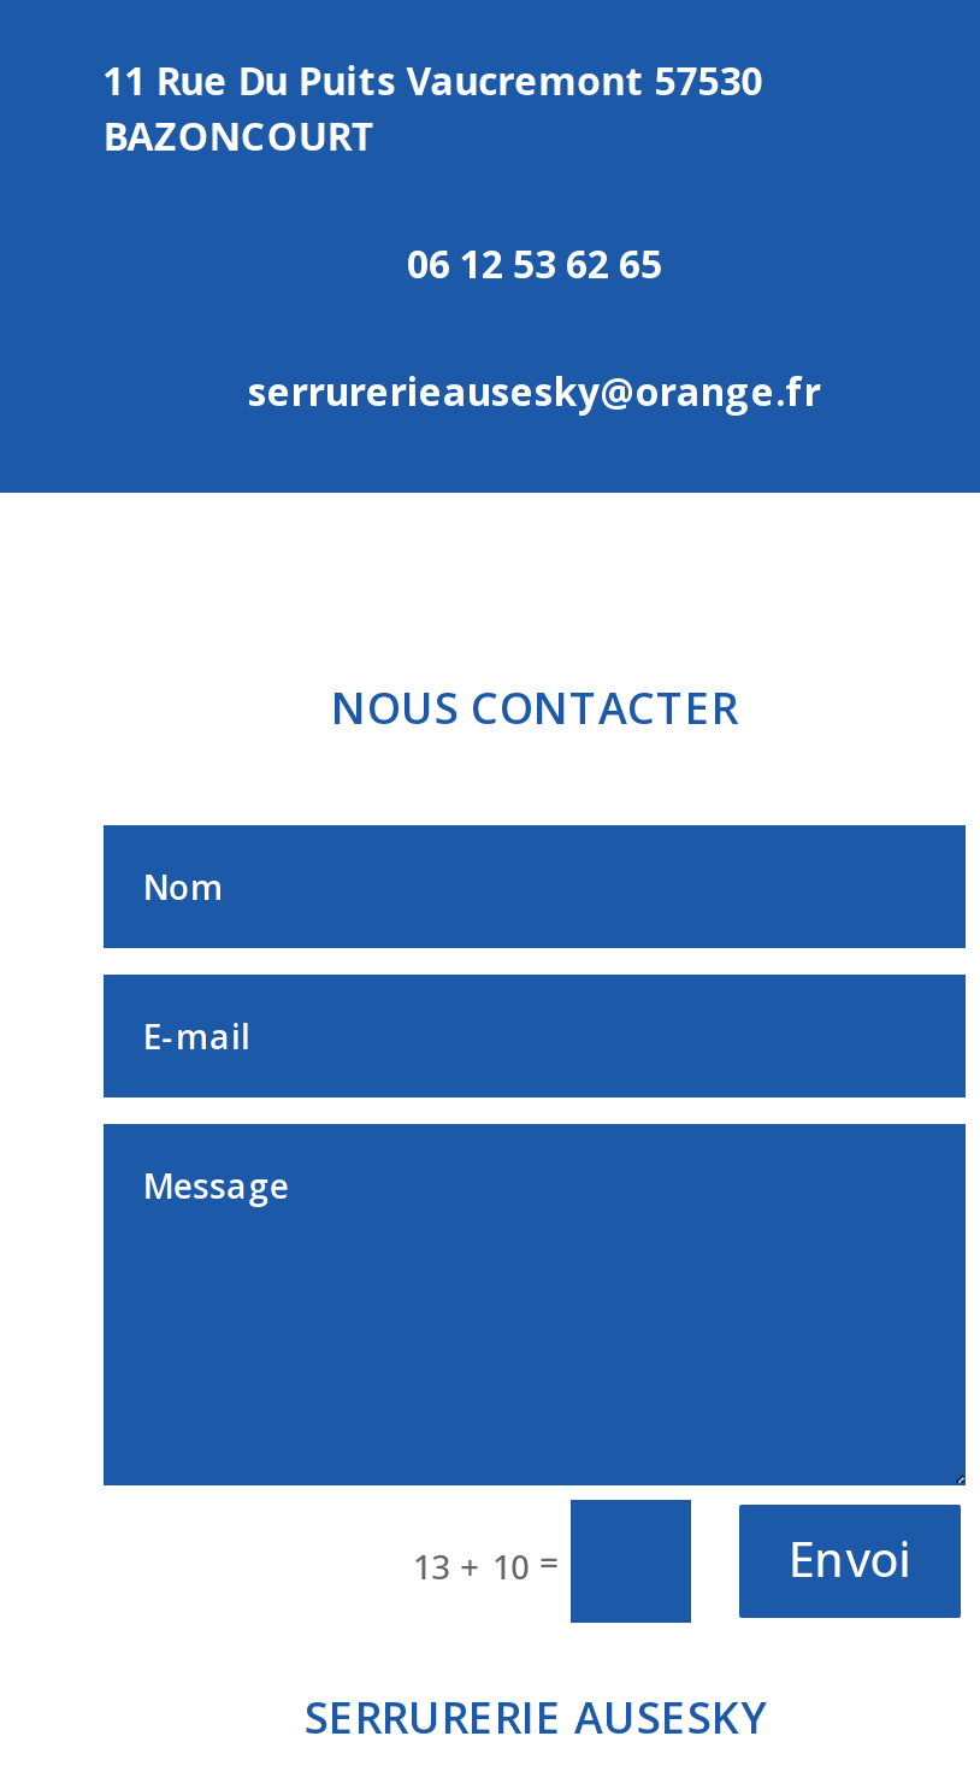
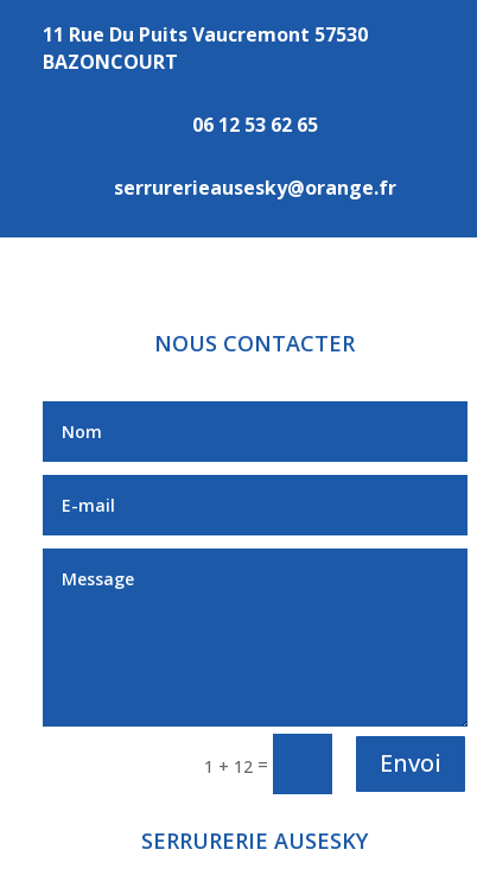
[412,1537,571,1588] 13 + 10 = -> [204,752,273,777] 1 + 12 =

